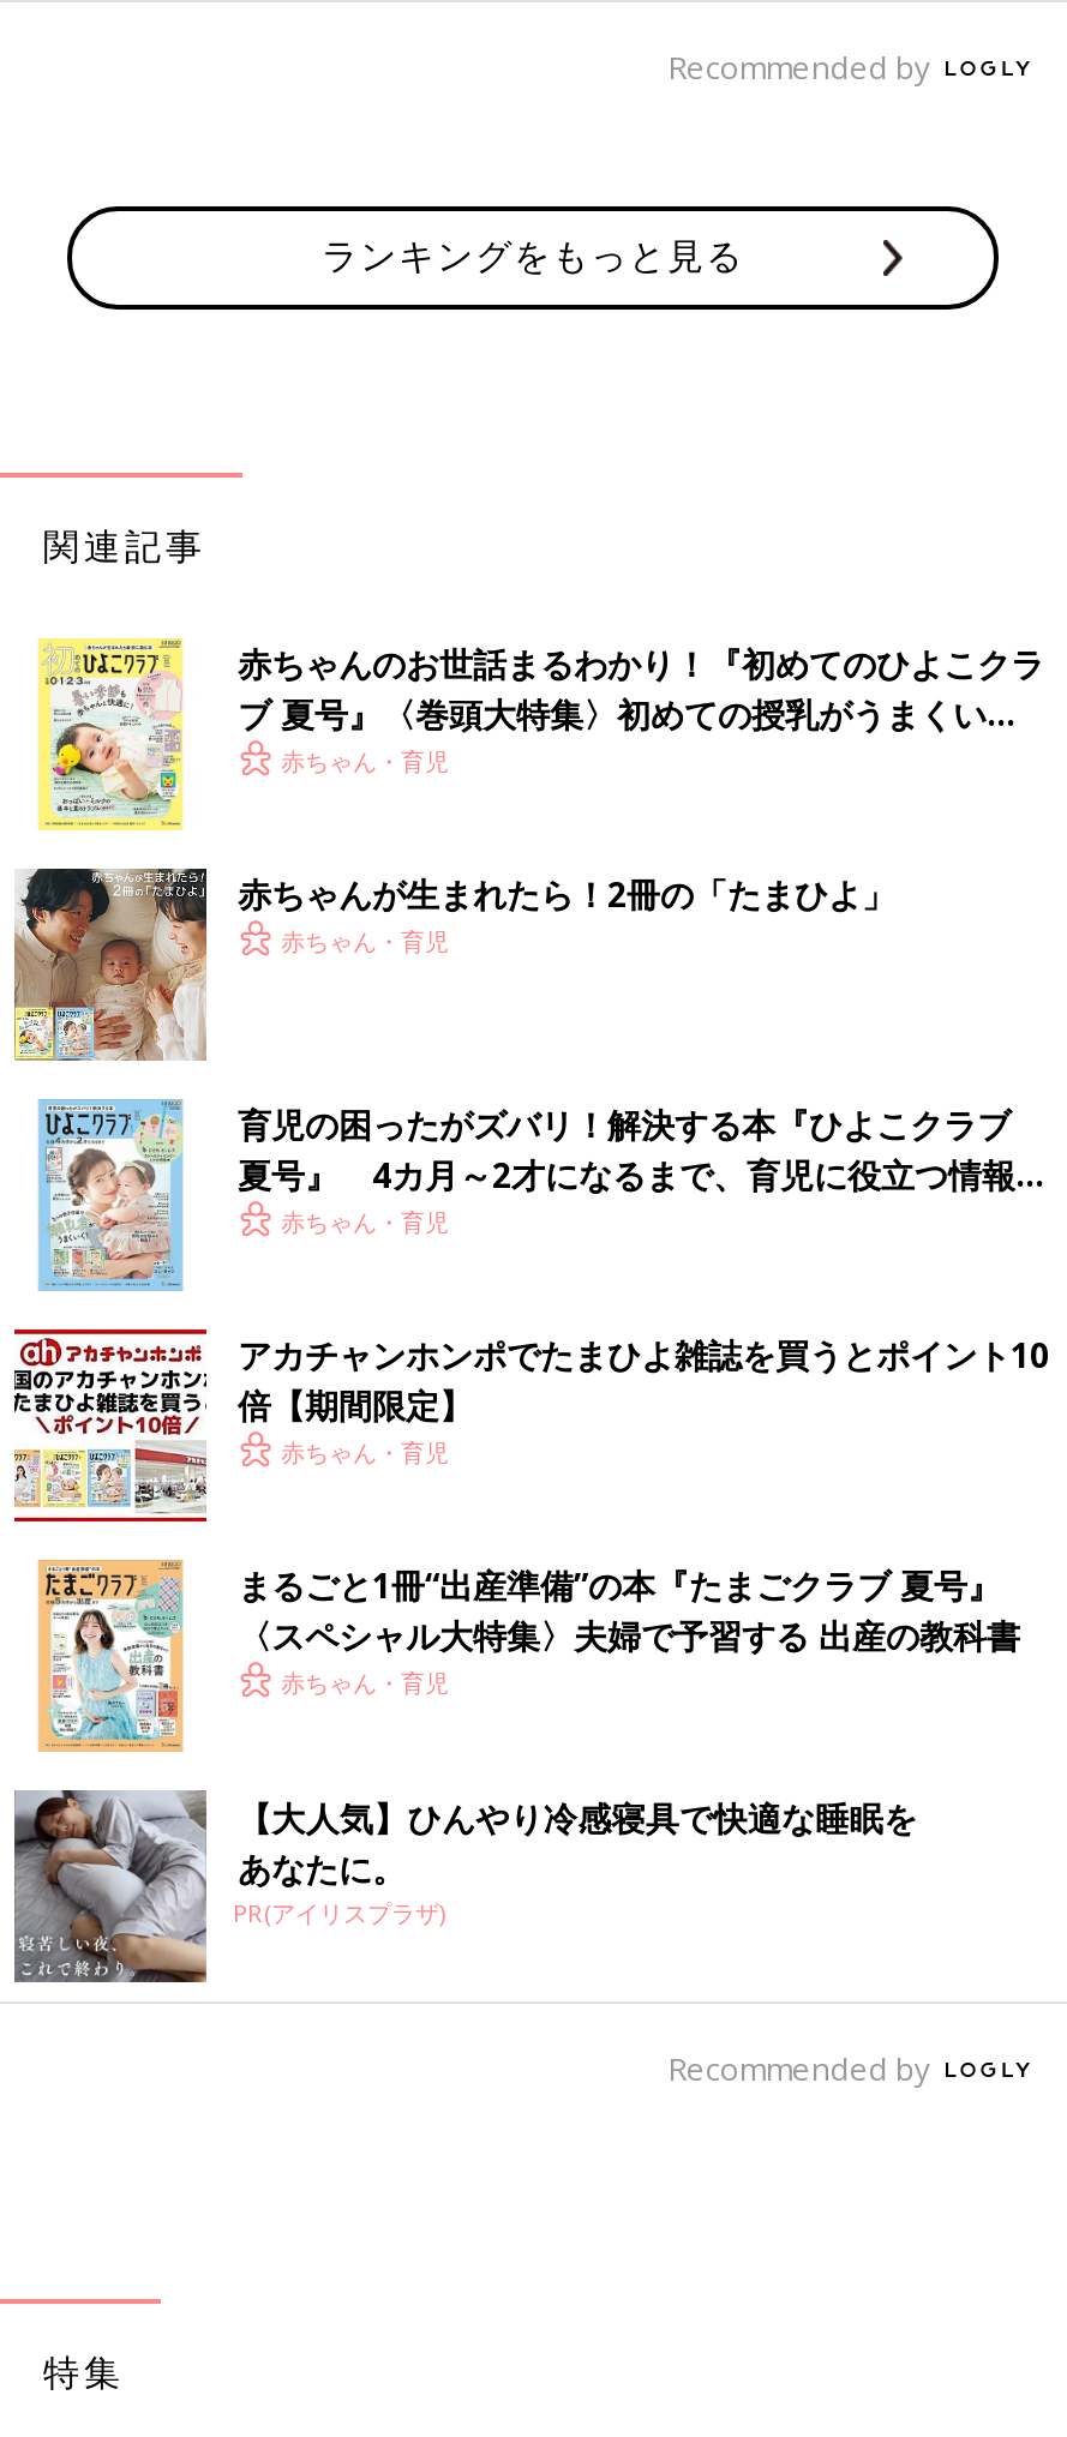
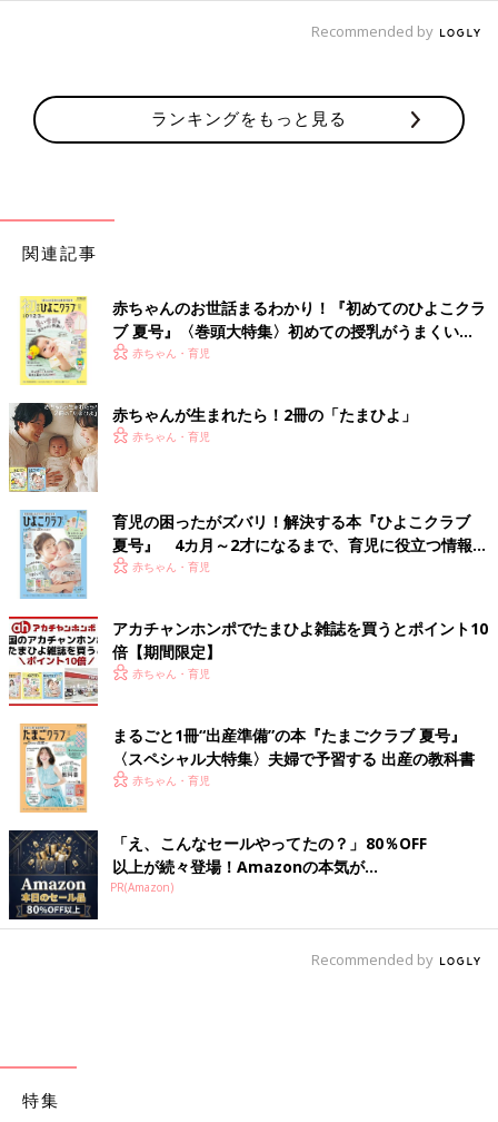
[12,1788,917,1985] [image] | 【大人気】ひんやり冷感寝具で快適な睡眠を | あなたに。 | PR(アイリスプラザ) -> [8,829,427,921] [image] | 「え、こんなセールやってたの？」80％OFF | 以上が続々登場！Amazonの本気が... | PR(Amazon)

